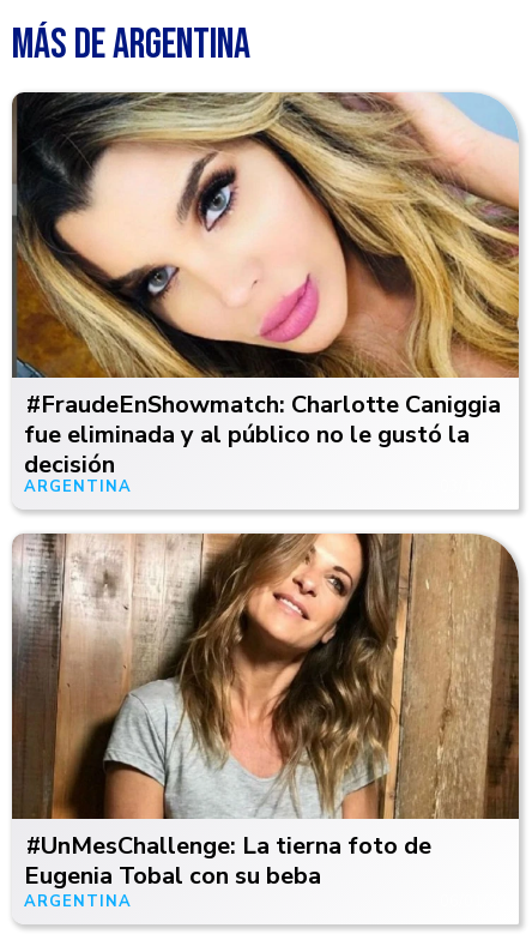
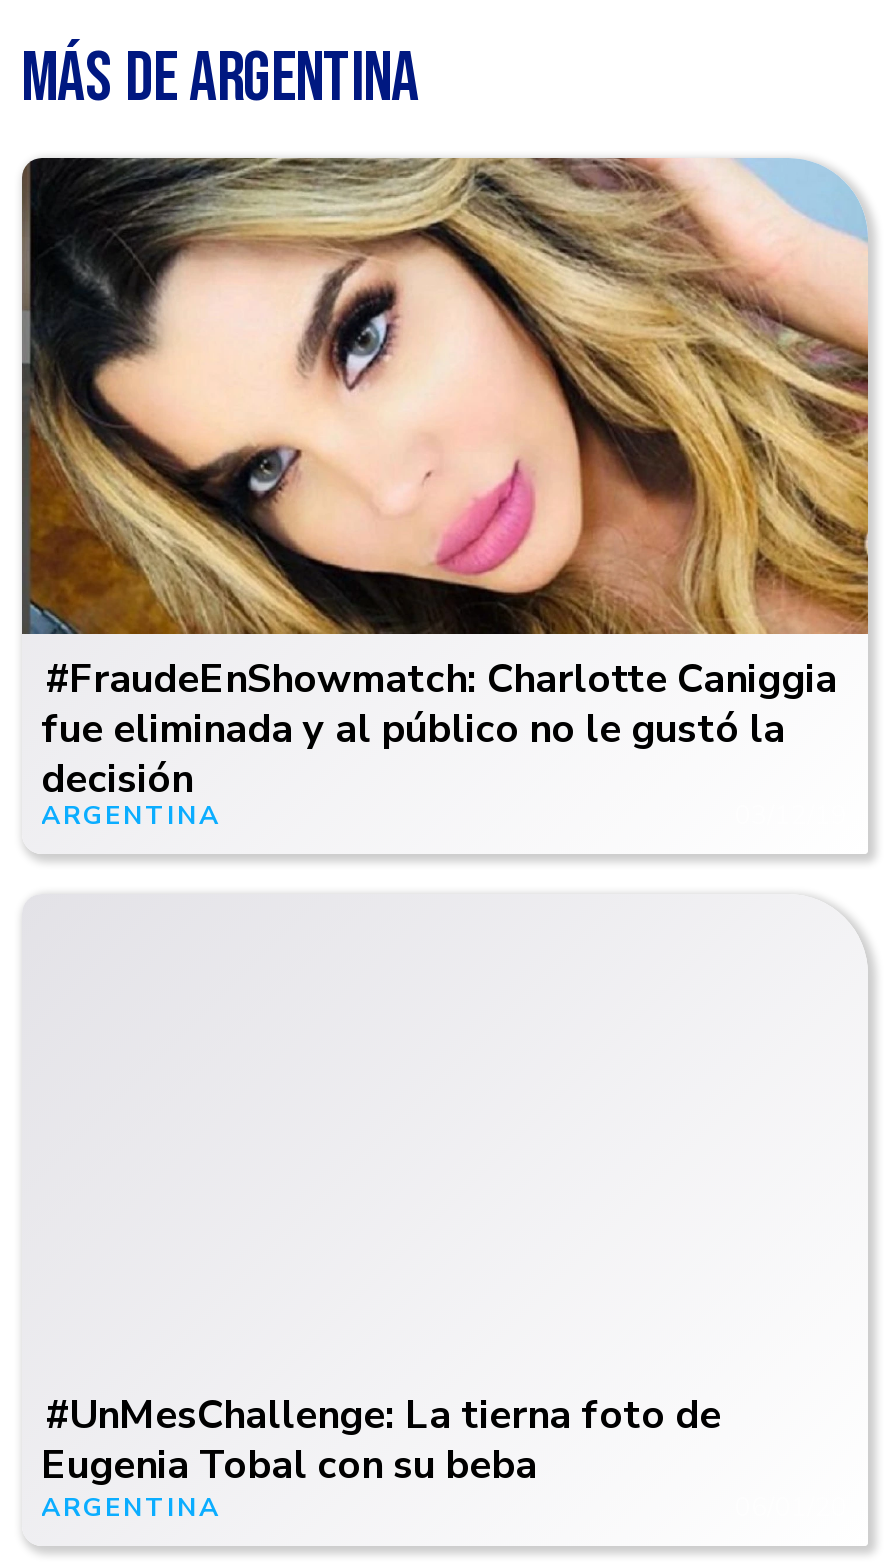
[11,532,520,820] [image] -> none

